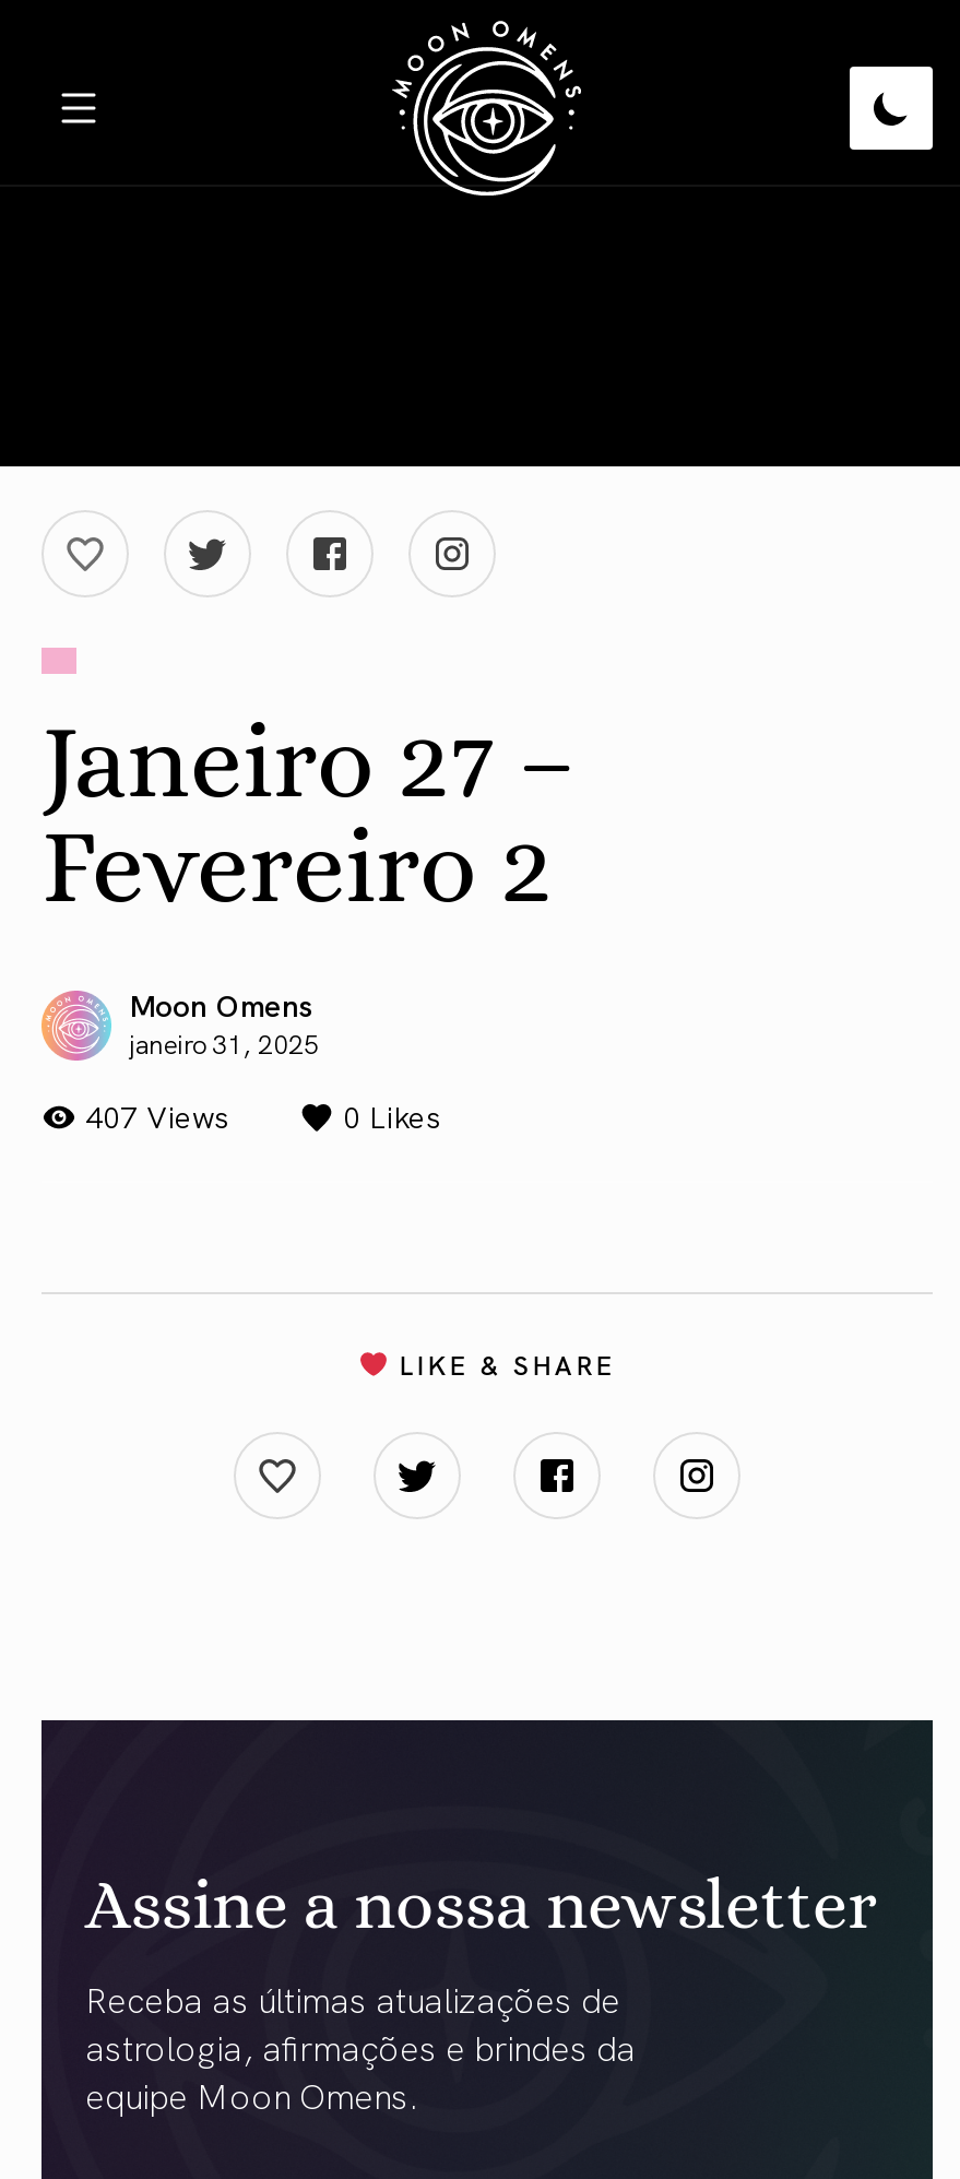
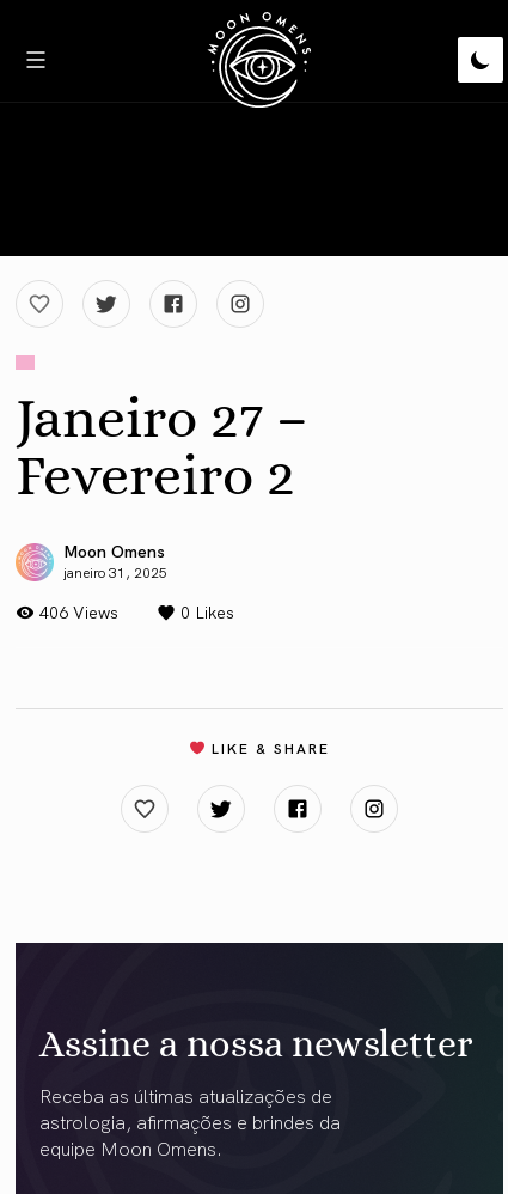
[85,1094,229,1137] 407 Views -> [39,600,118,623] 406 Views

